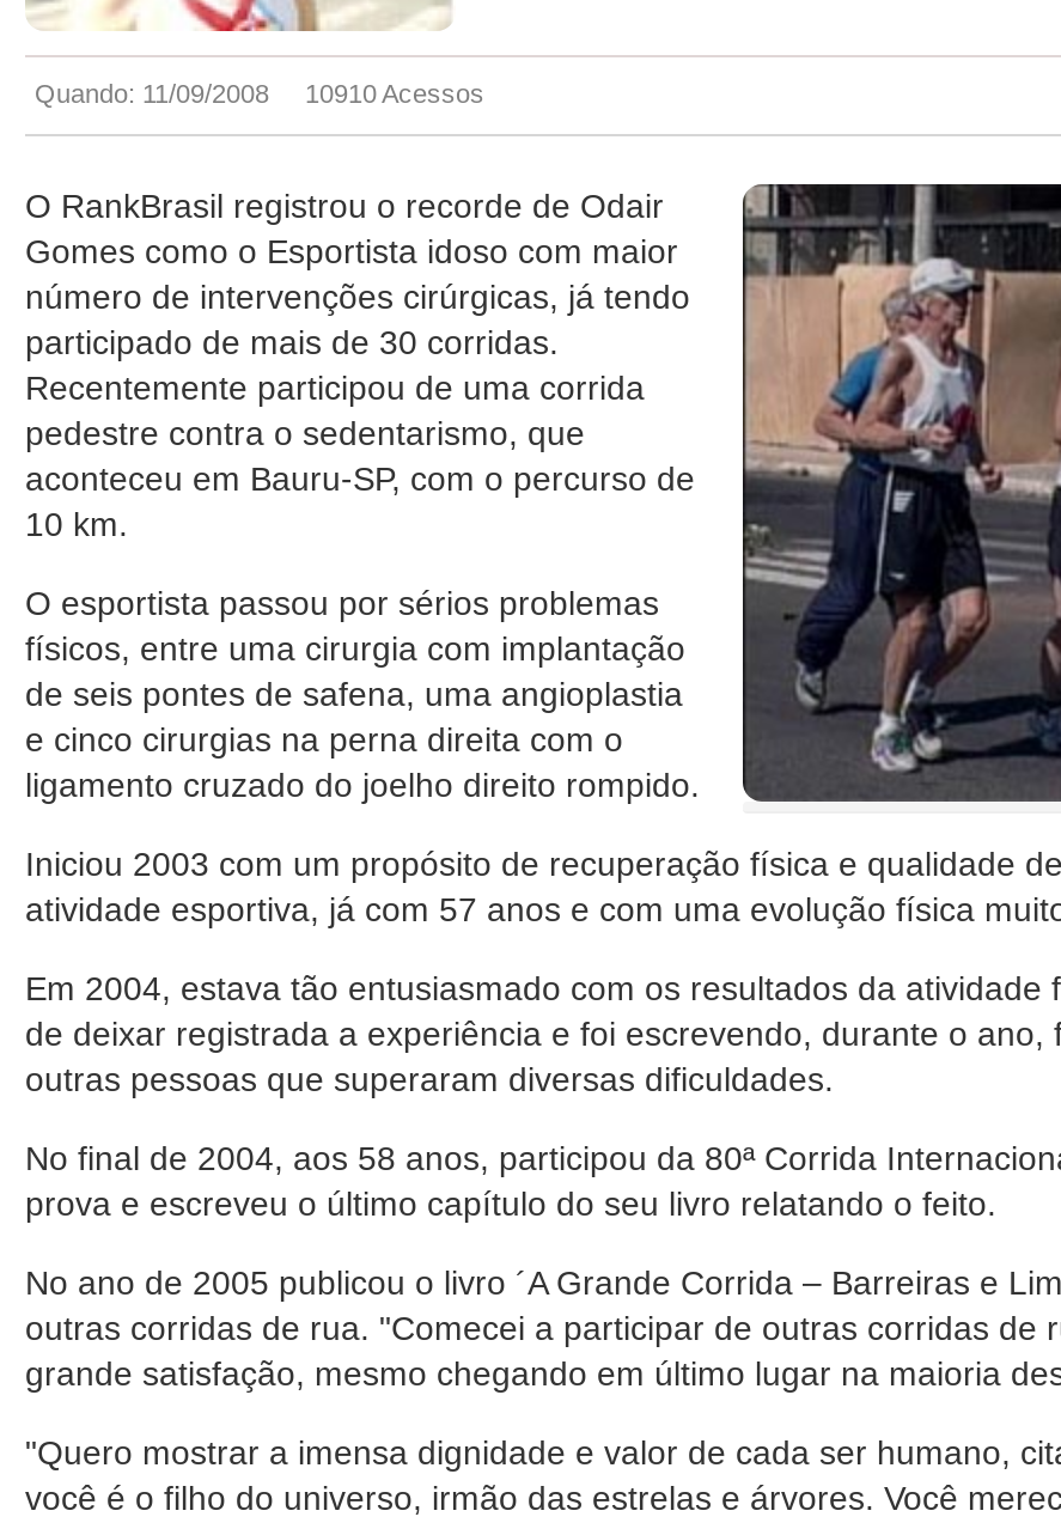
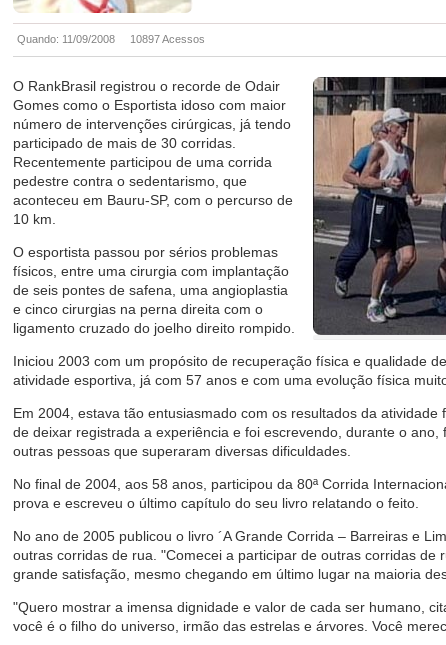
[35,79,484,108] Quando: 11/09/2008 10910 Acessos -> [17,33,205,45] Quando: 11/09/2008 10897 Acessos

